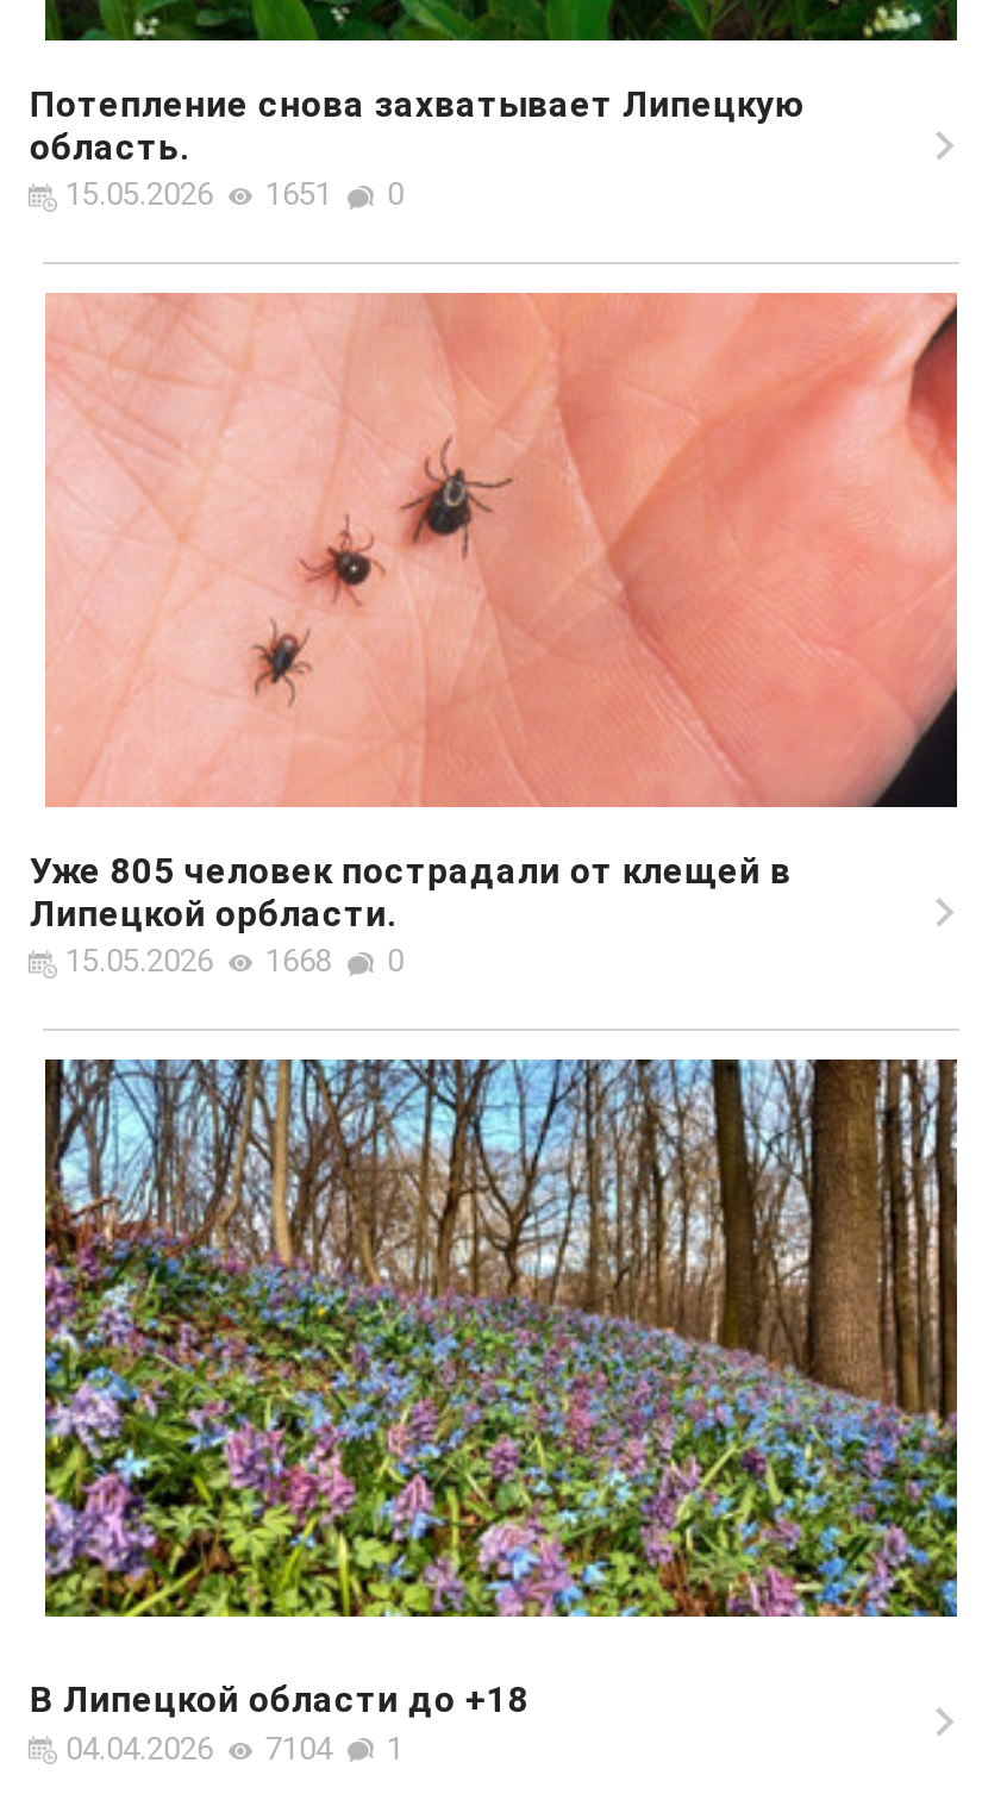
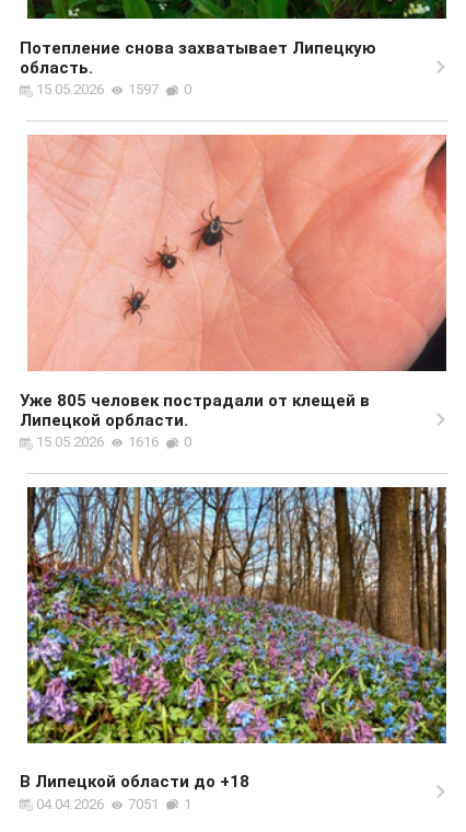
[65,177,403,213] 15.05.2026 1651 0 -> [37,81,192,98] 15.05.2026 1597 0
[65,943,403,979] 15.05.2026 1668 0 -> [37,434,192,450] 15.05.2026 1616 0
[65,1730,403,1766] 04.04.2026 7104 1 -> [37,796,192,812] 04.04.2026 7051 1

